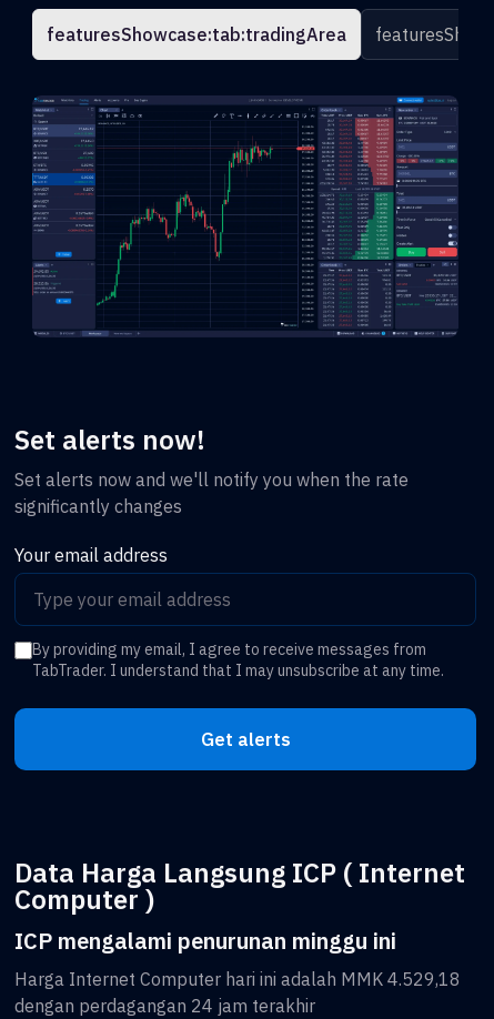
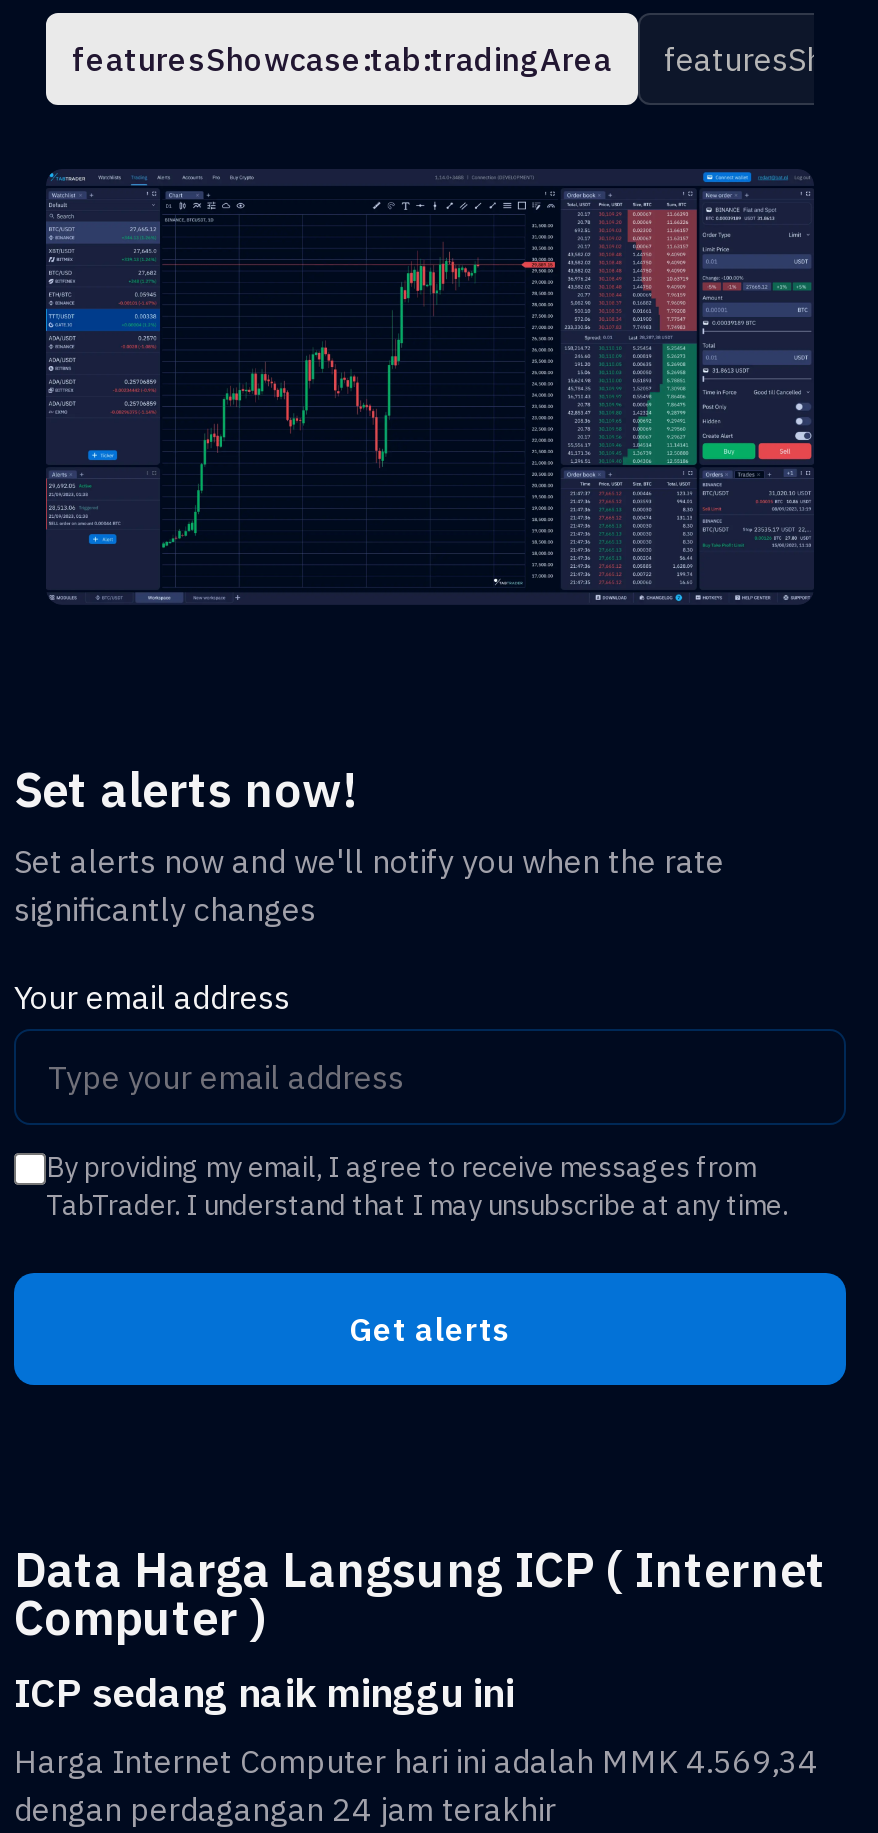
[14,925,396,955] ICP mengalami penurunan minggu ini -> [14,1664,514,1718] ICP sedang naik minggu ini
[14,967,461,990] Harga Internet Computer hari ini adalah MMK 4.529,18 -> [14,1740,818,1780] Harga Internet Computer hari ini adalah MMK 4.569,34

